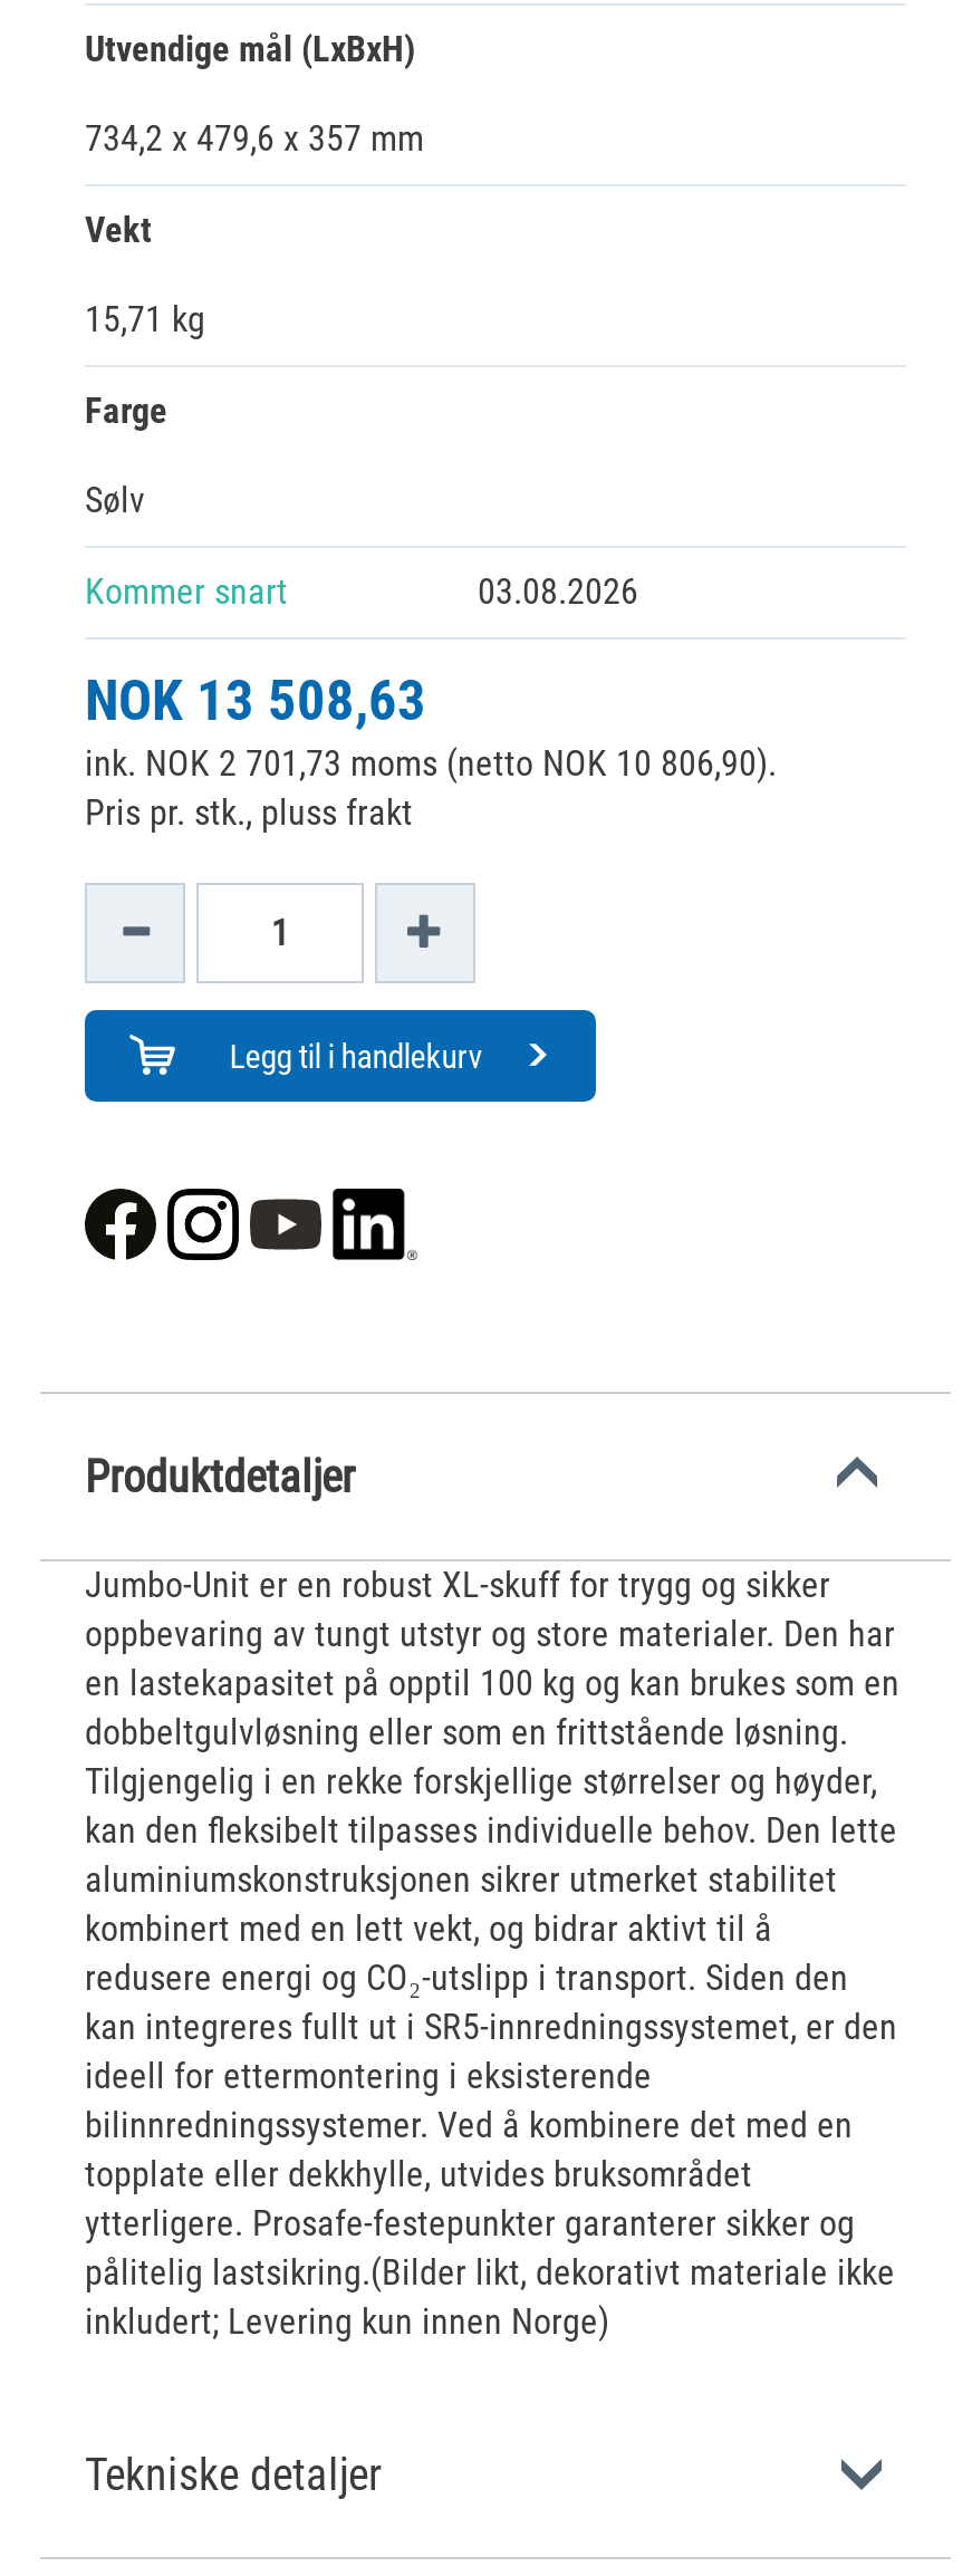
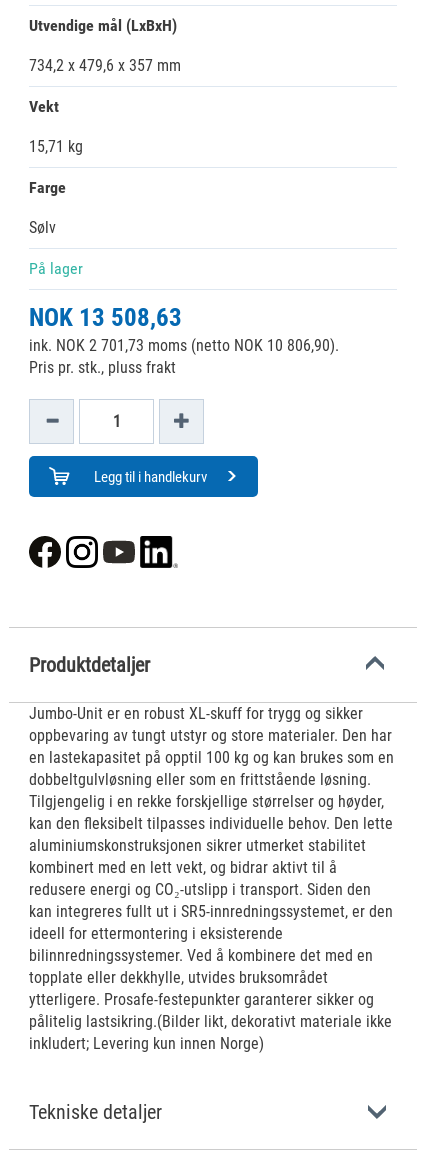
[85,570,638,613] Kommer snart | 03.08.2026 -> [29,259,83,278] På lager

